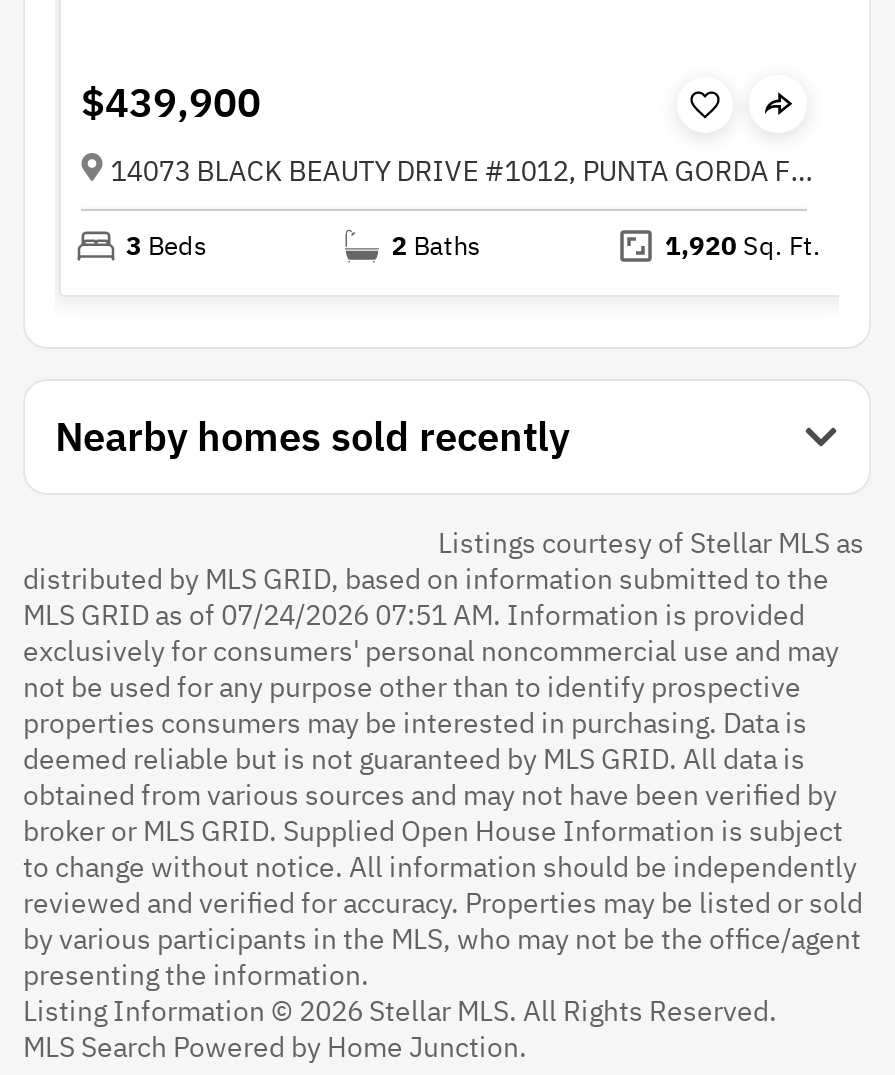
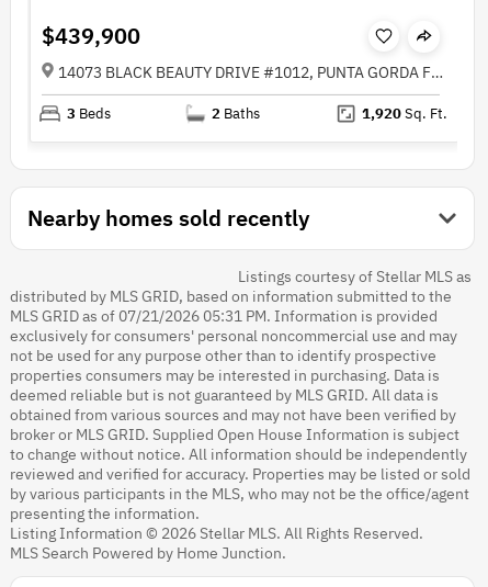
[23,597,805,633] MLS GRID as of 07/24/2026 07:51 AM. Information is provided -> [10,306,438,326] MLS GRID as of 07/21/2026 05:31 PM. Information is provided

